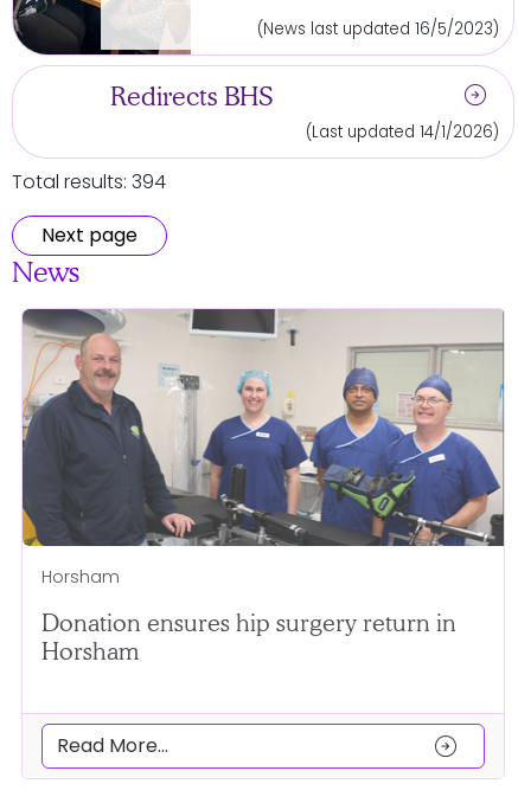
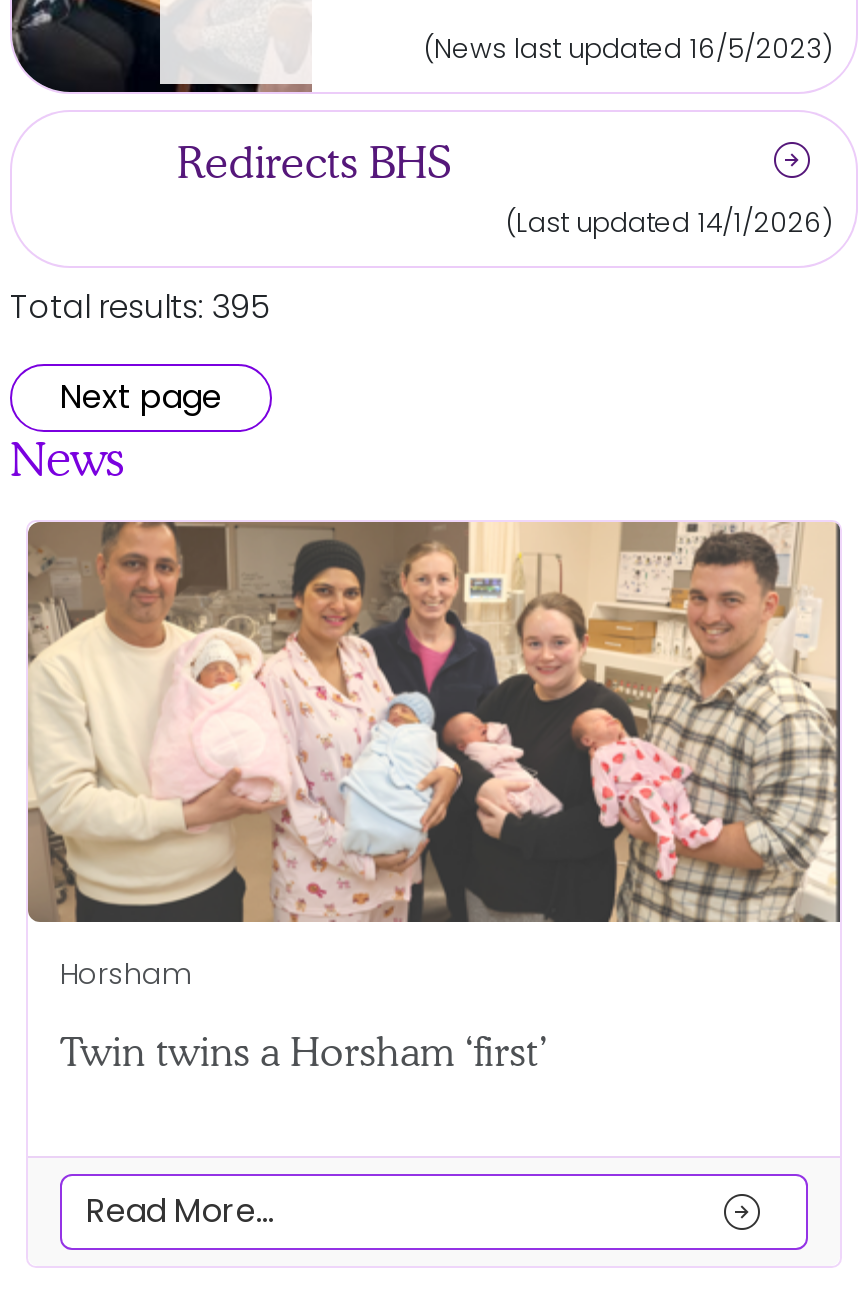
[12,168,166,195] Total results: 394 -> [10,284,270,330] Total results: 395
[21,309,504,547] [image] -> [26,522,840,924] [image]
[41,609,456,666] Donation ensures hip surgery return in | Horsham -> [60,1028,548,1076] Twin twins a Horsham ‘first’

